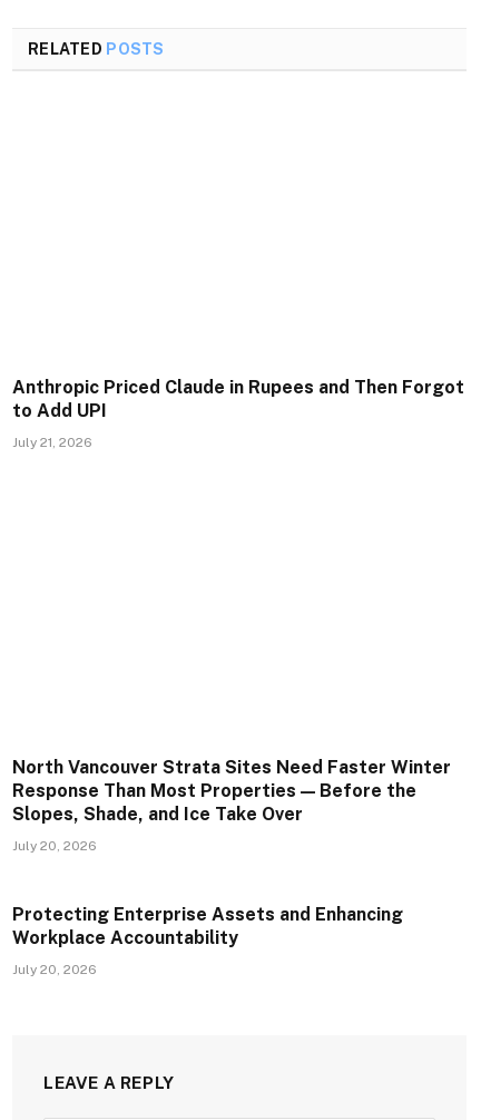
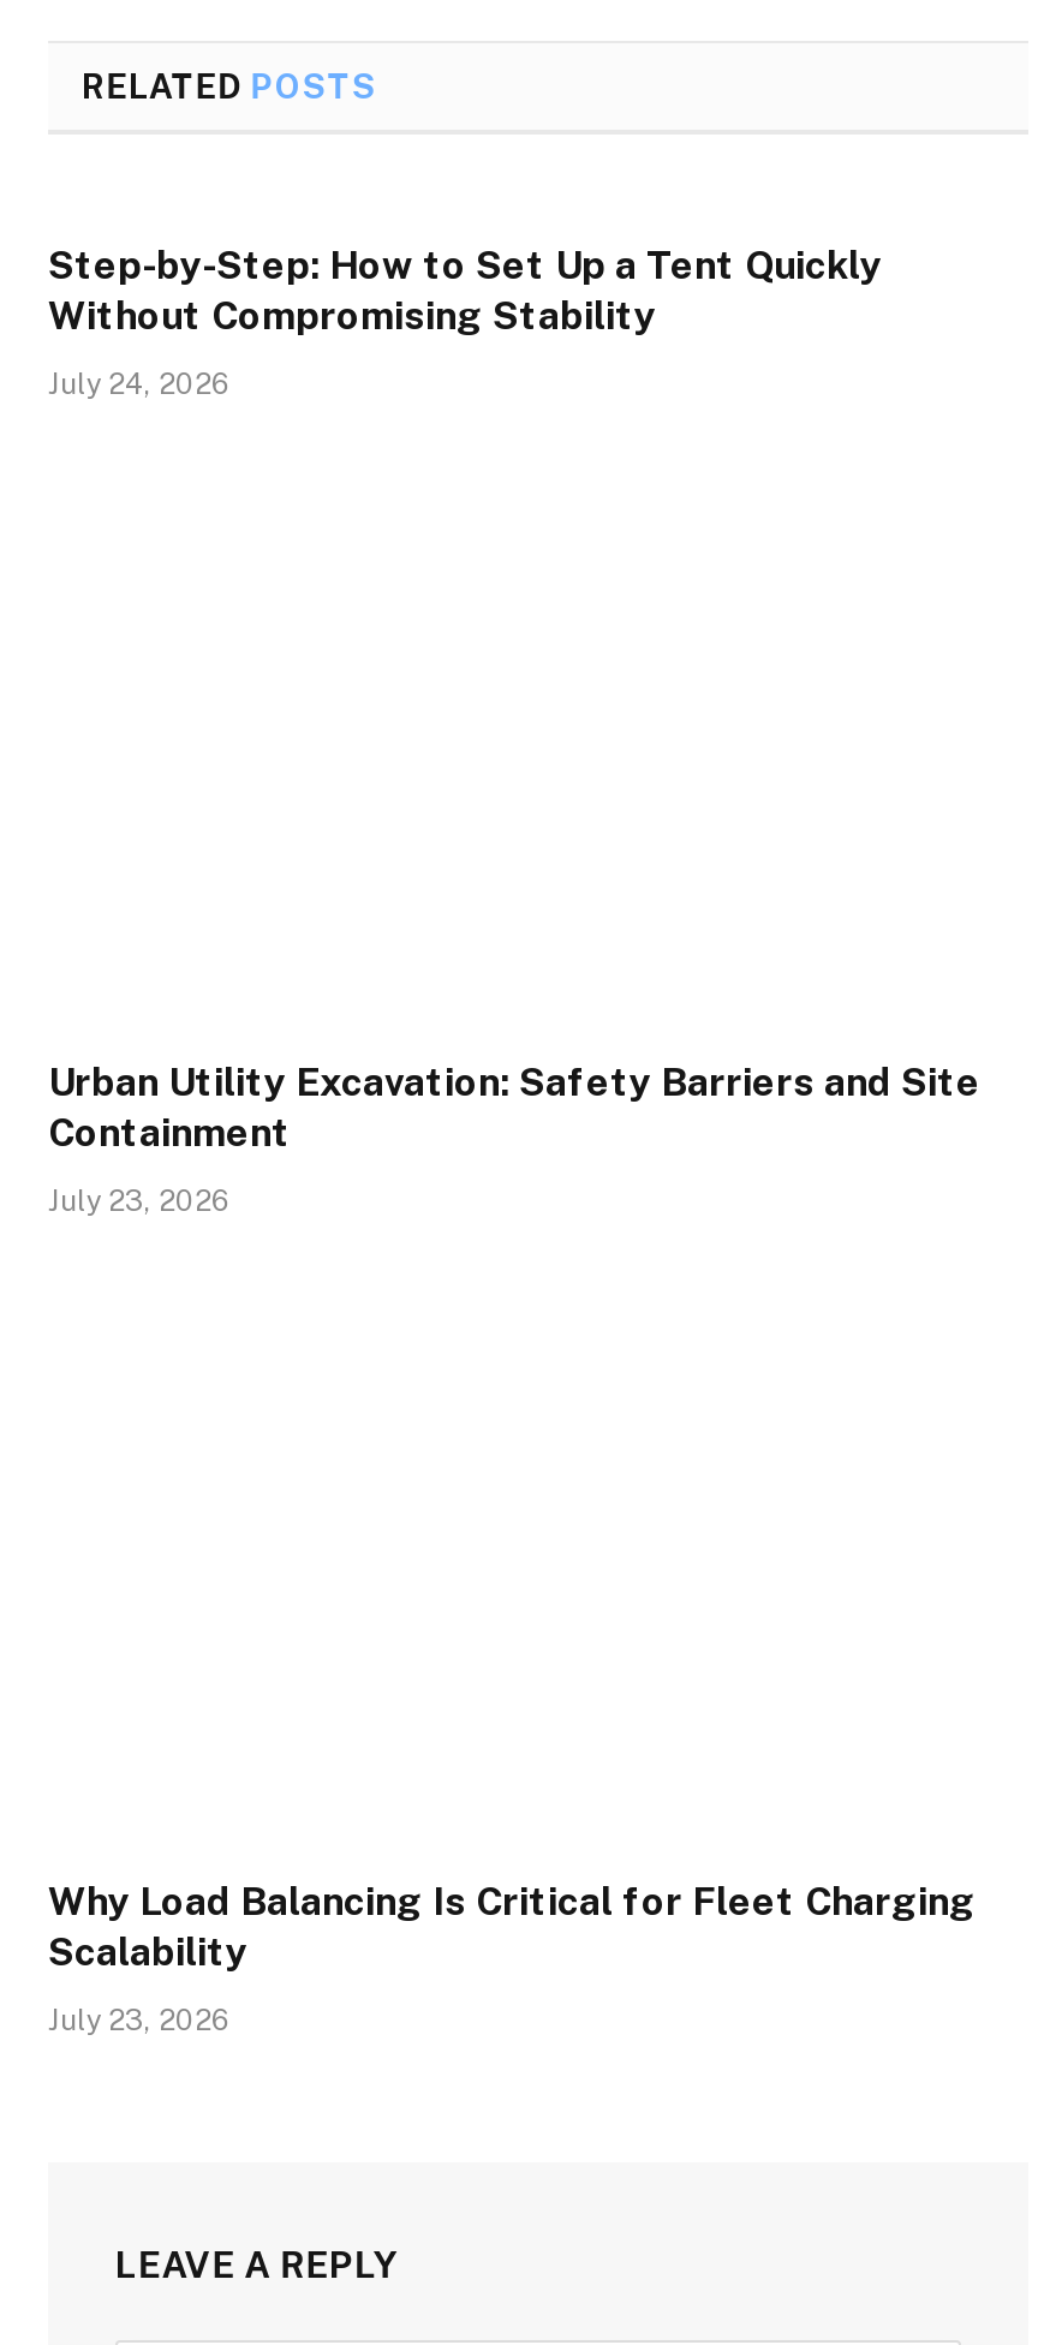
[12,377,464,421] Anthropic Priced Claude in Rupees and Then Forgot | to Add UPI -> [48,242,882,338] Step-by-Step: How to Set Up a Tent Quickly | Without Compromising Stability
[12,435,92,450] July 21, 2026 -> [48,367,231,400] July 24, 2026
[12,756,451,824] North Vancouver Strata Sites Need Faster Winter | Response Than Most Properties — Before the | Slopes, Shade, and Ice Take Over -> [48,1060,980,1156] Urban Utility Excavation: Safety Barriers and Site | Containment
[12,838,97,853] July 20, 2026 -> [48,1185,231,1218] July 23, 2026
[12,903,403,948] Protecting Enterprise Assets and Enhancing | Workplace Accountability -> [48,1878,976,1974] Why Load Balancing Is Critical for Fleet Charging | Scalability
[12,961,97,977] July 20, 2026 -> [48,2003,231,2036] July 23, 2026

